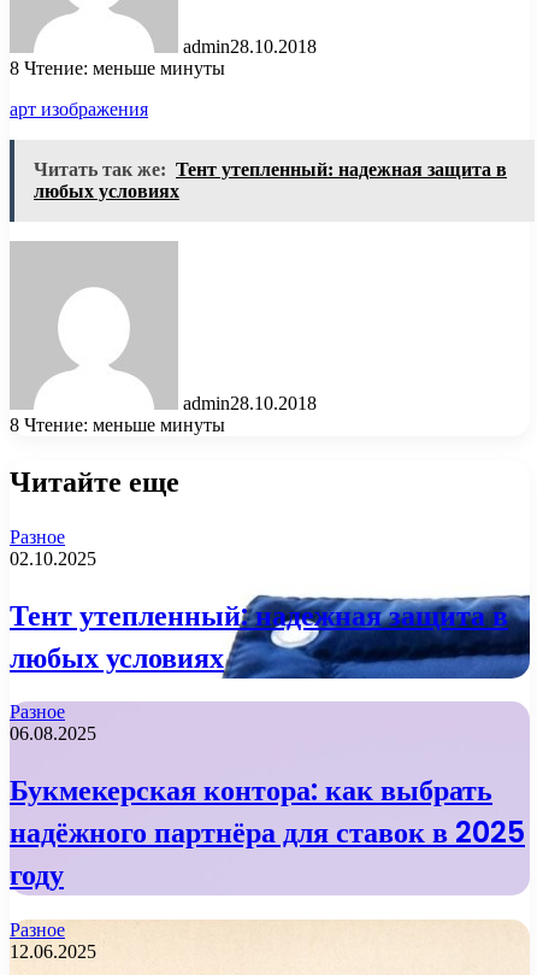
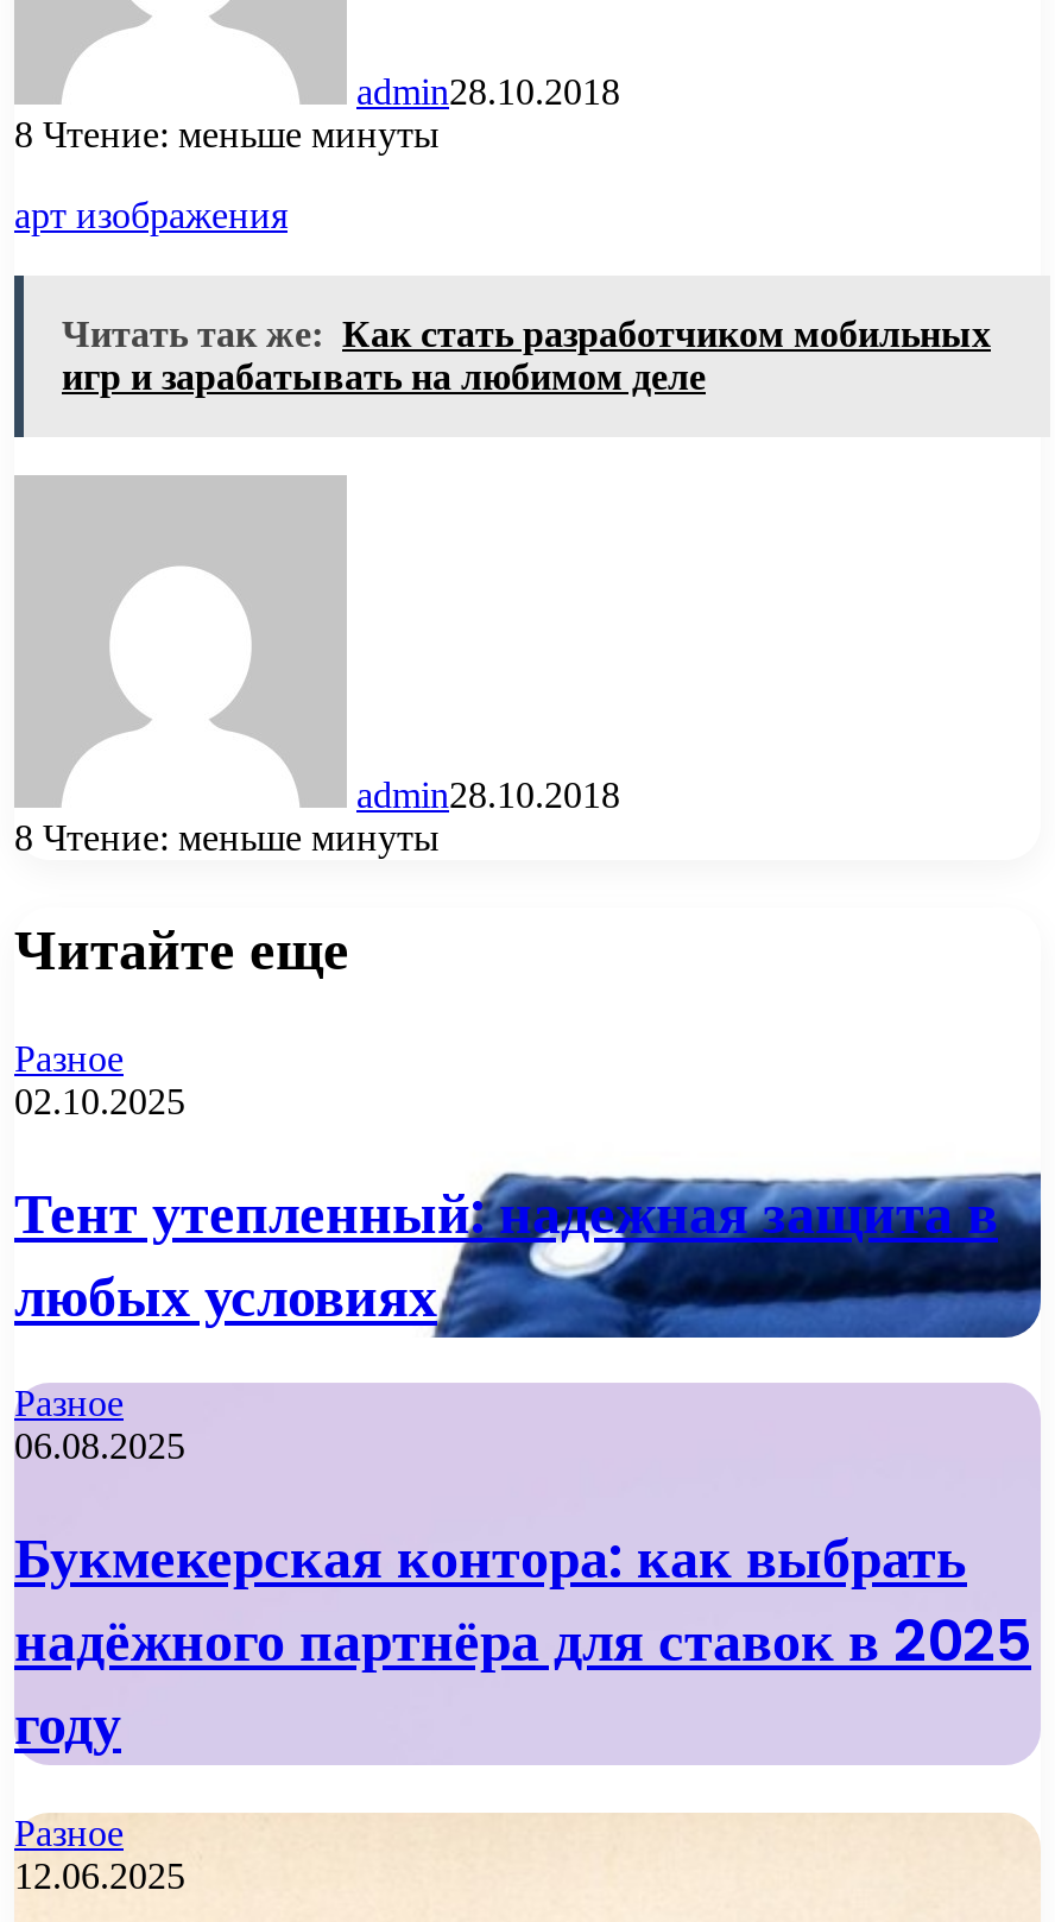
[34,159,507,201] Читать так же: Тент утепленный: надежная защита в | любых условиях -> [62,313,991,396] Читать так же: Как стать разработчиком мобильных | игр и зарабатывать на любимом деле

